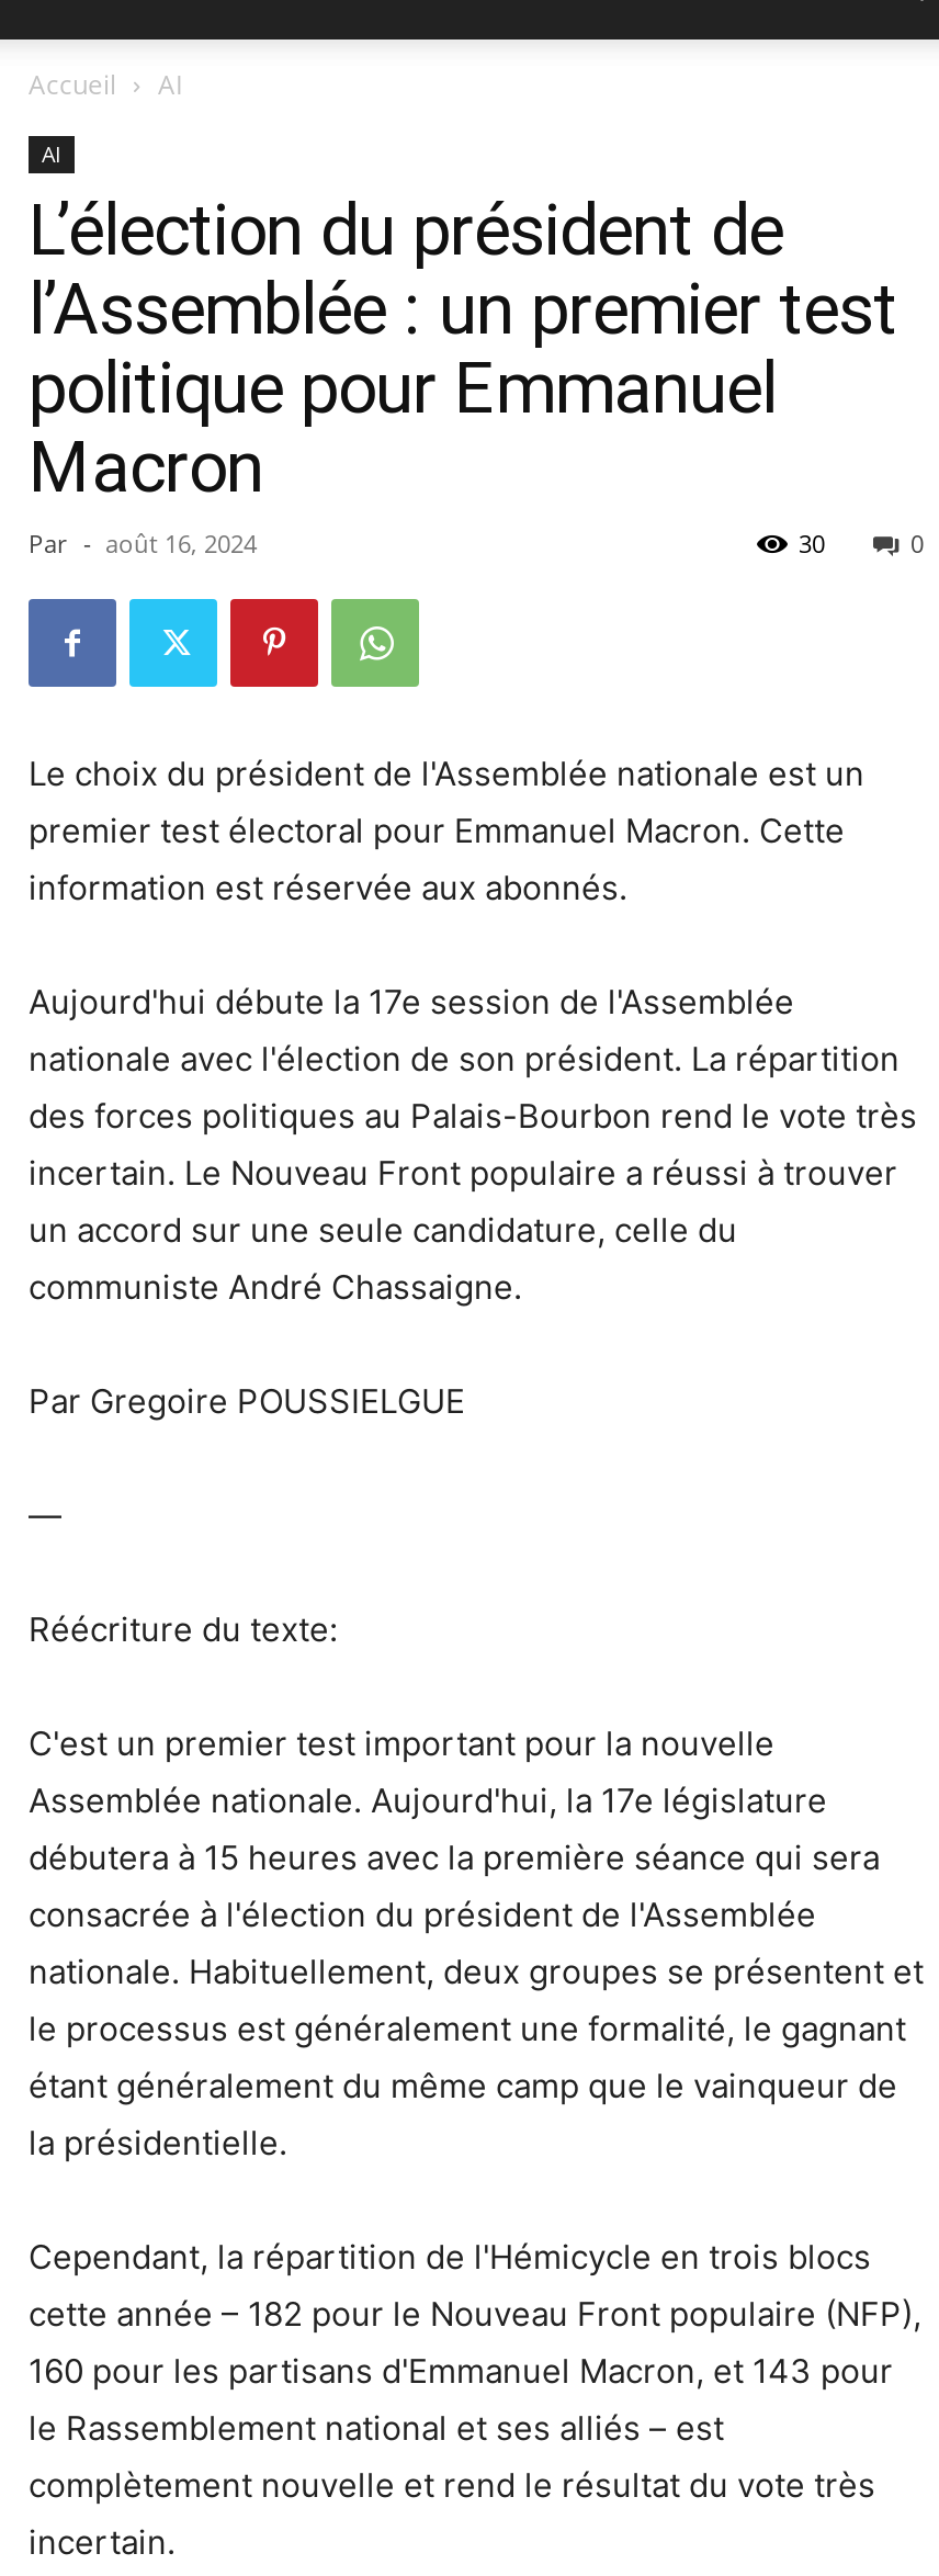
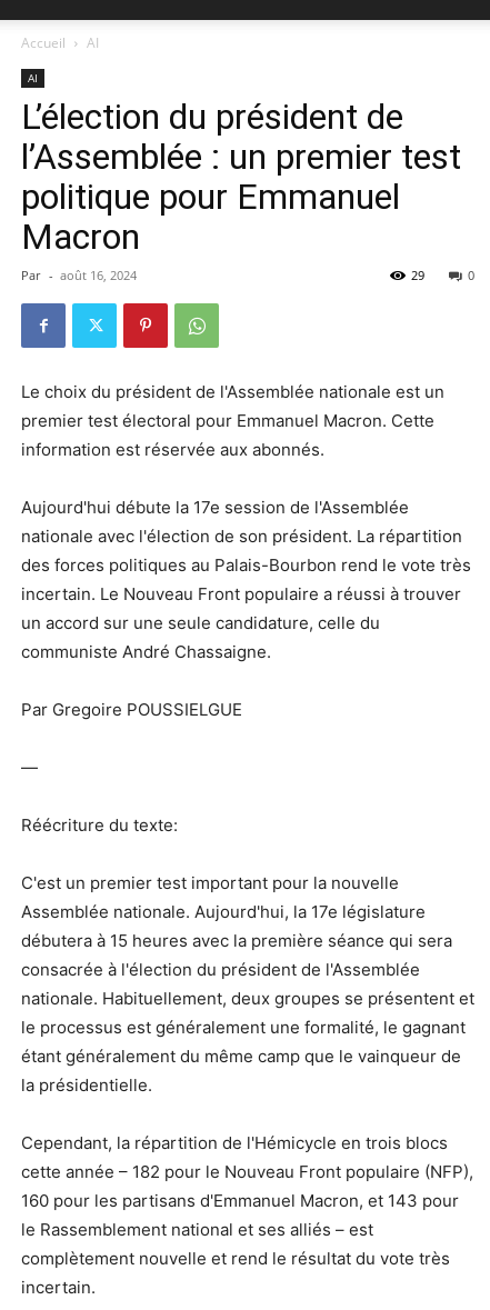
[799,527,825,560] 30 -> [411,267,424,283] 29

